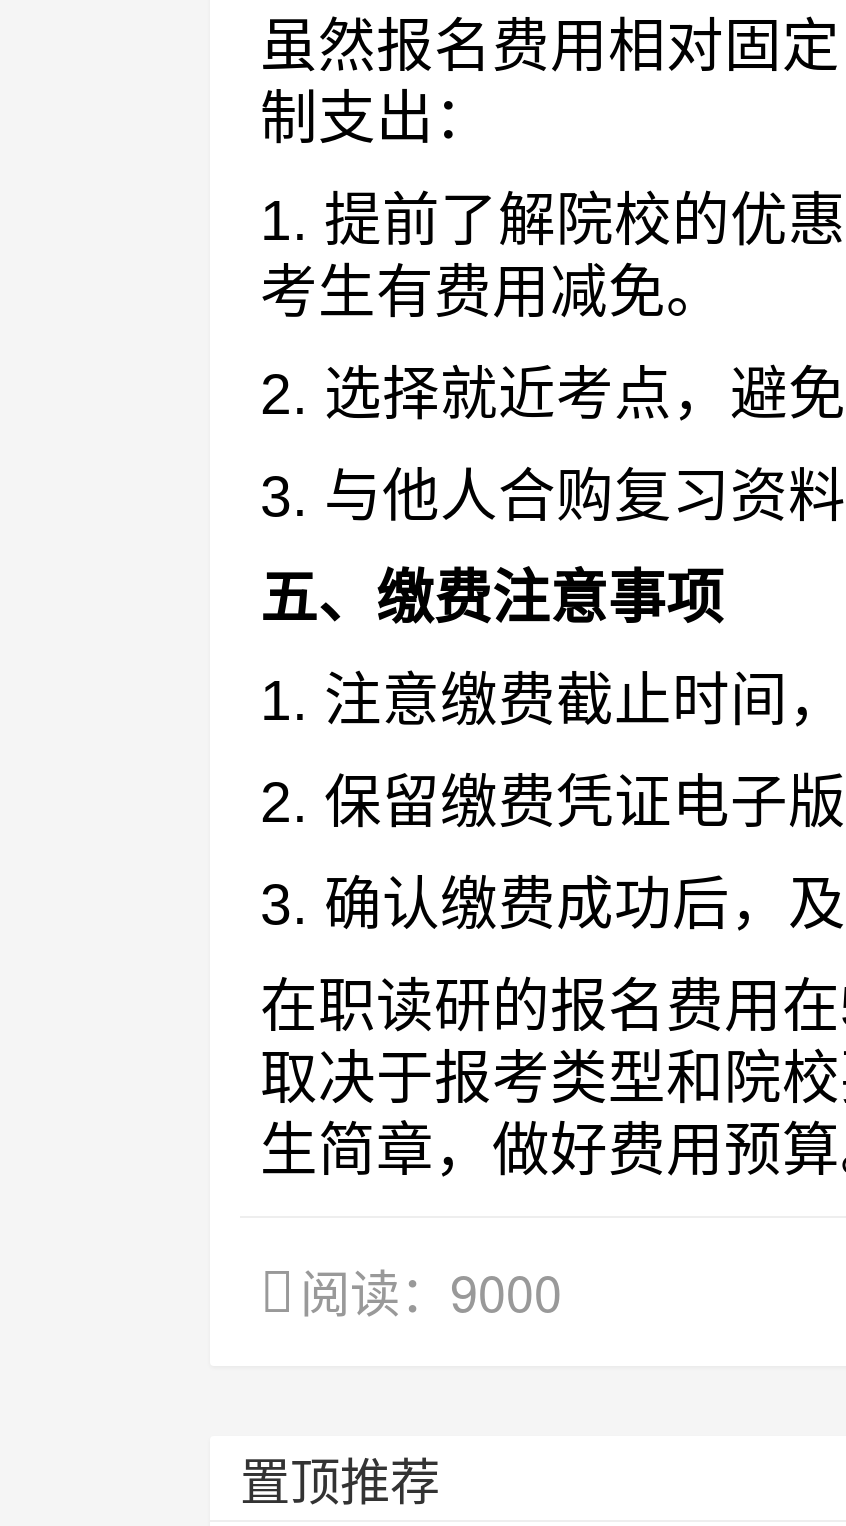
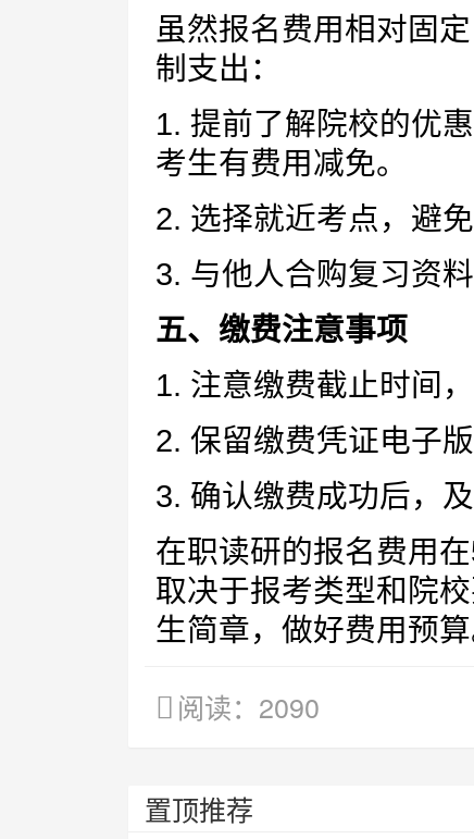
[300,1254,562,1326] 阅读：9000 -> [177,687,320,726] 阅读：2090

